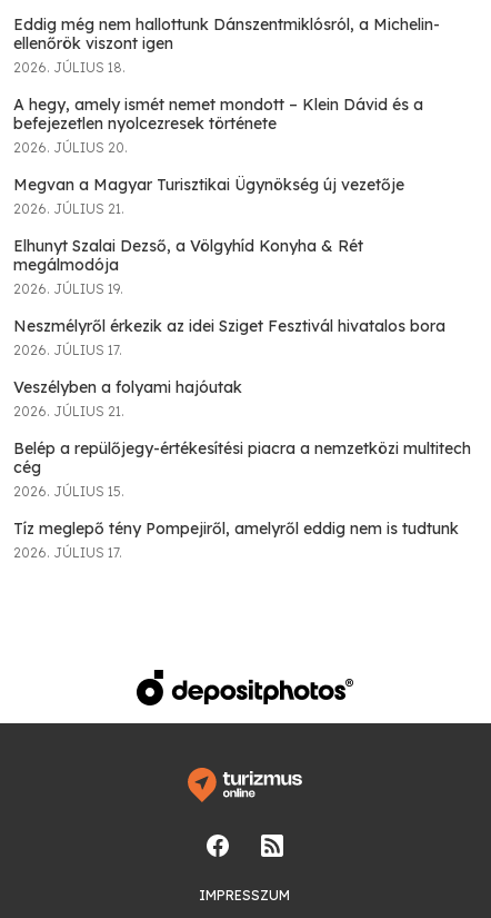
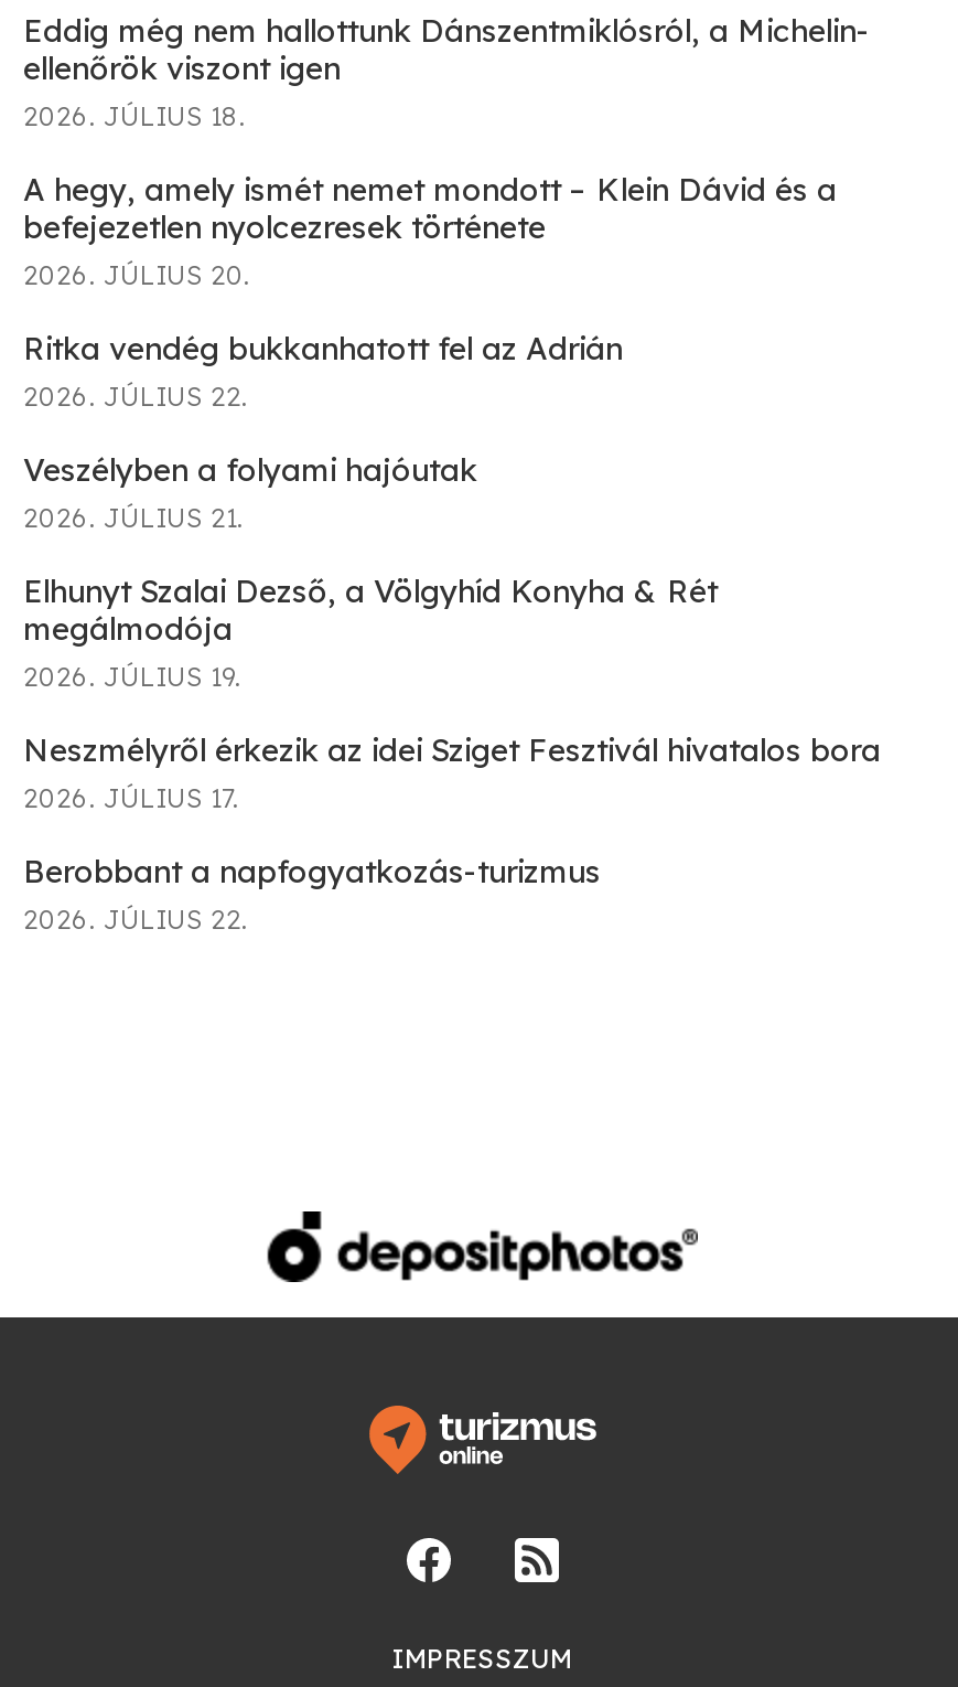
[13,175,409,195] Megvan a Magyar Turisztikai Ügynökség új vezetője -> [23,329,632,413] Ritka vendég bukkanhatott fel az Adrián | 2026. JÚLIUS 22.
moved [13,200,450,358] -> [23,501,890,814]: 2026. JÚLIUS 21. | Elhunyt Szalai Dezső, a Völgyhíd Konyha & Rét | megálmodója | 2026. JÚLIUS 19. | Neszmélyről érkezik az idei Sziget Fesztivál hivatalos bora | 2026. JÚLIUS 17.
moved [13,377,247,397] -> [23,450,486,490]: Veszélyben a folyami hajóutak
[13,403,471,561] 2026. JÚLIUS 21. | Belép a repülőjegy-értékesítési piacra a nemzetközi multitech | cég | 2026. JÚLIUS 15. | Tíz meglepő tény Pompejiről, amelyről eddig nem is tudtunk | 2026. JÚLIUS 17. -> [23,852,618,936] Berobbant a napfogyatkozás-turizmus | 2026. JÚLIUS 22.

